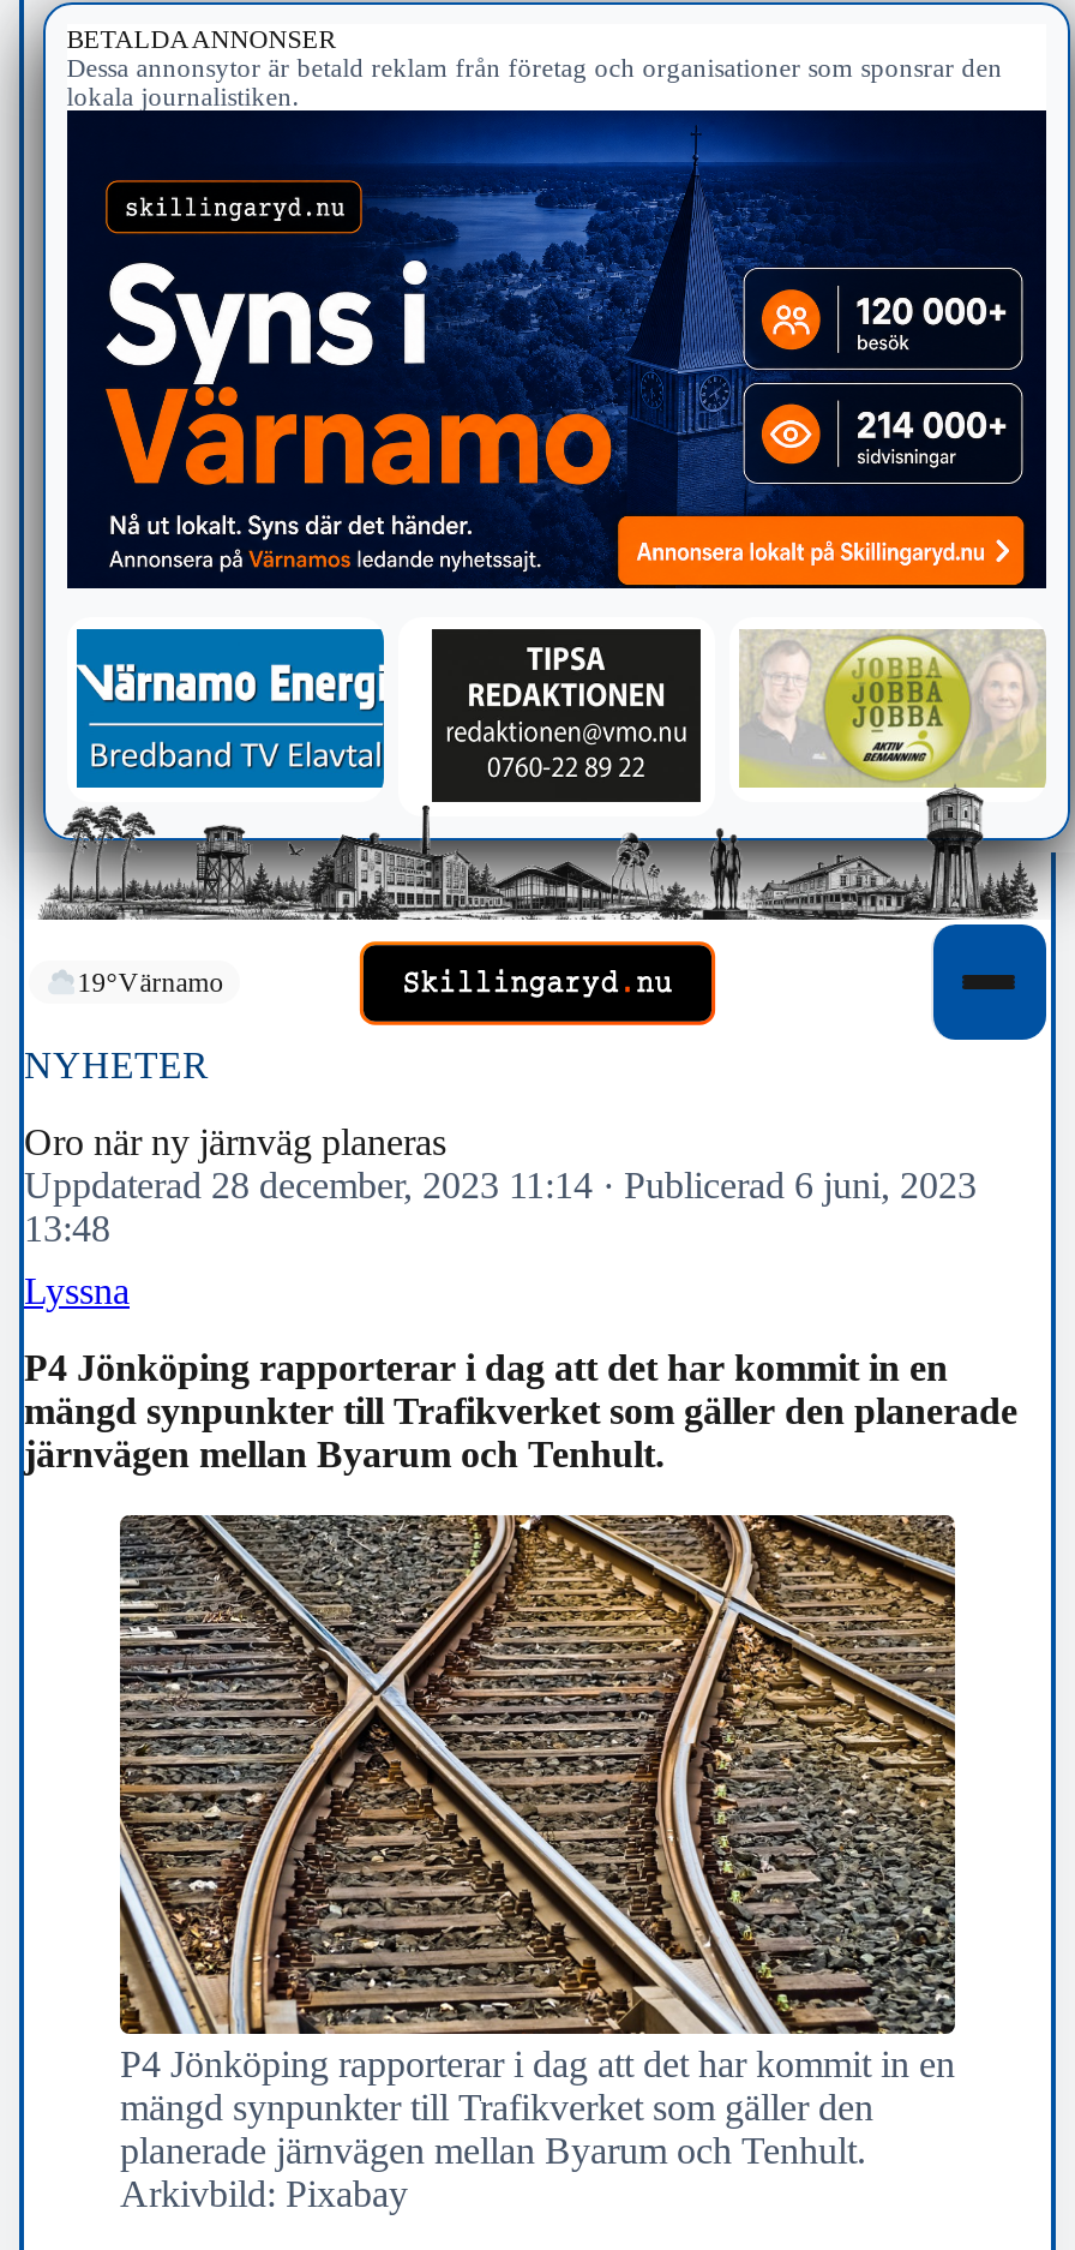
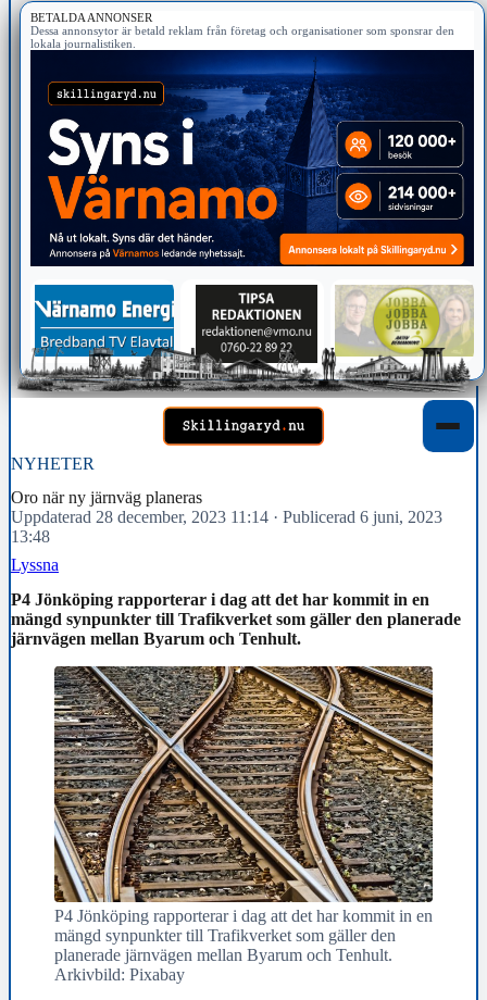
[41,768,1049,920] [image] -> [17,347,471,397] [image]
[77,968,224,997] 19°Värnamo -> none

